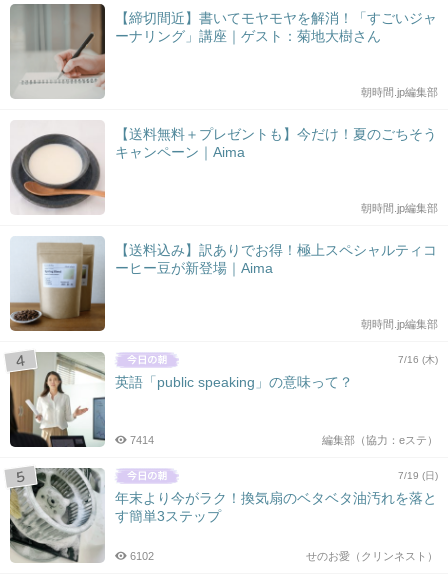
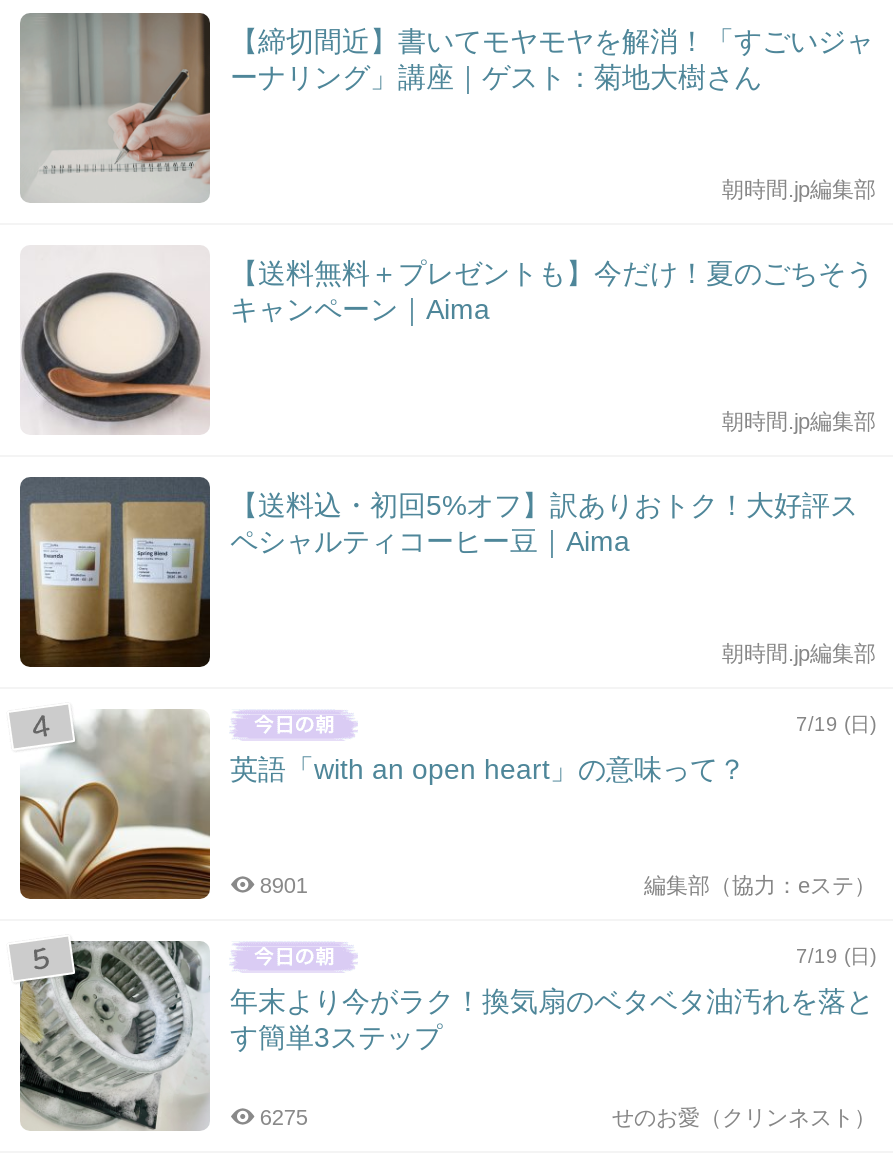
[9,236,437,332] [image] | 【送料込み】訳ありでお得！極上スペシャルティコ | ーヒー豆が新登場｜Aima -> [18,475,858,667] [image] | 【送料込・初回5%オフ】訳ありおトク！大好評ス | ペシャルティコーヒー豆｜Aima
[9,352,353,448] [image] | 英語「public speaking」の意味って？ -> [18,711,746,901] [image] | 英語「with an open heart」の意味って？
[398,354,438,365] 7/16 (木) -> [796,713,876,735] 7/19 (日)
[130,434,154,446] 7414 -> [260,873,308,897] 8901
[130,550,154,562] 6102 -> [260,1105,308,1129] 6275

